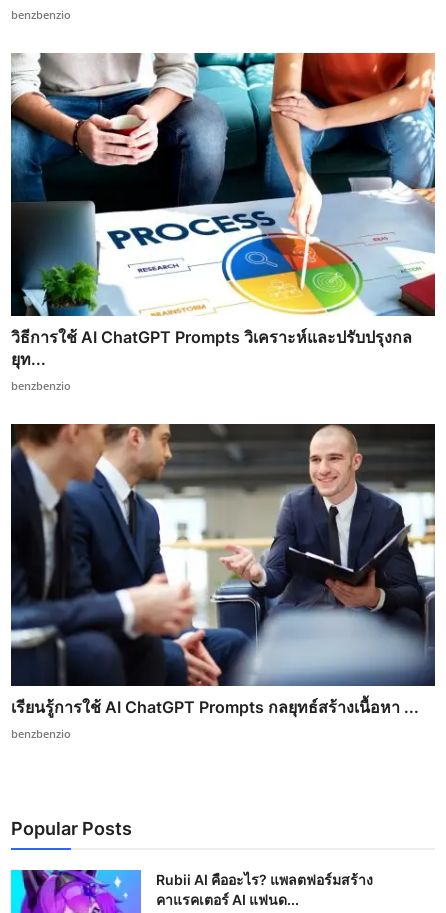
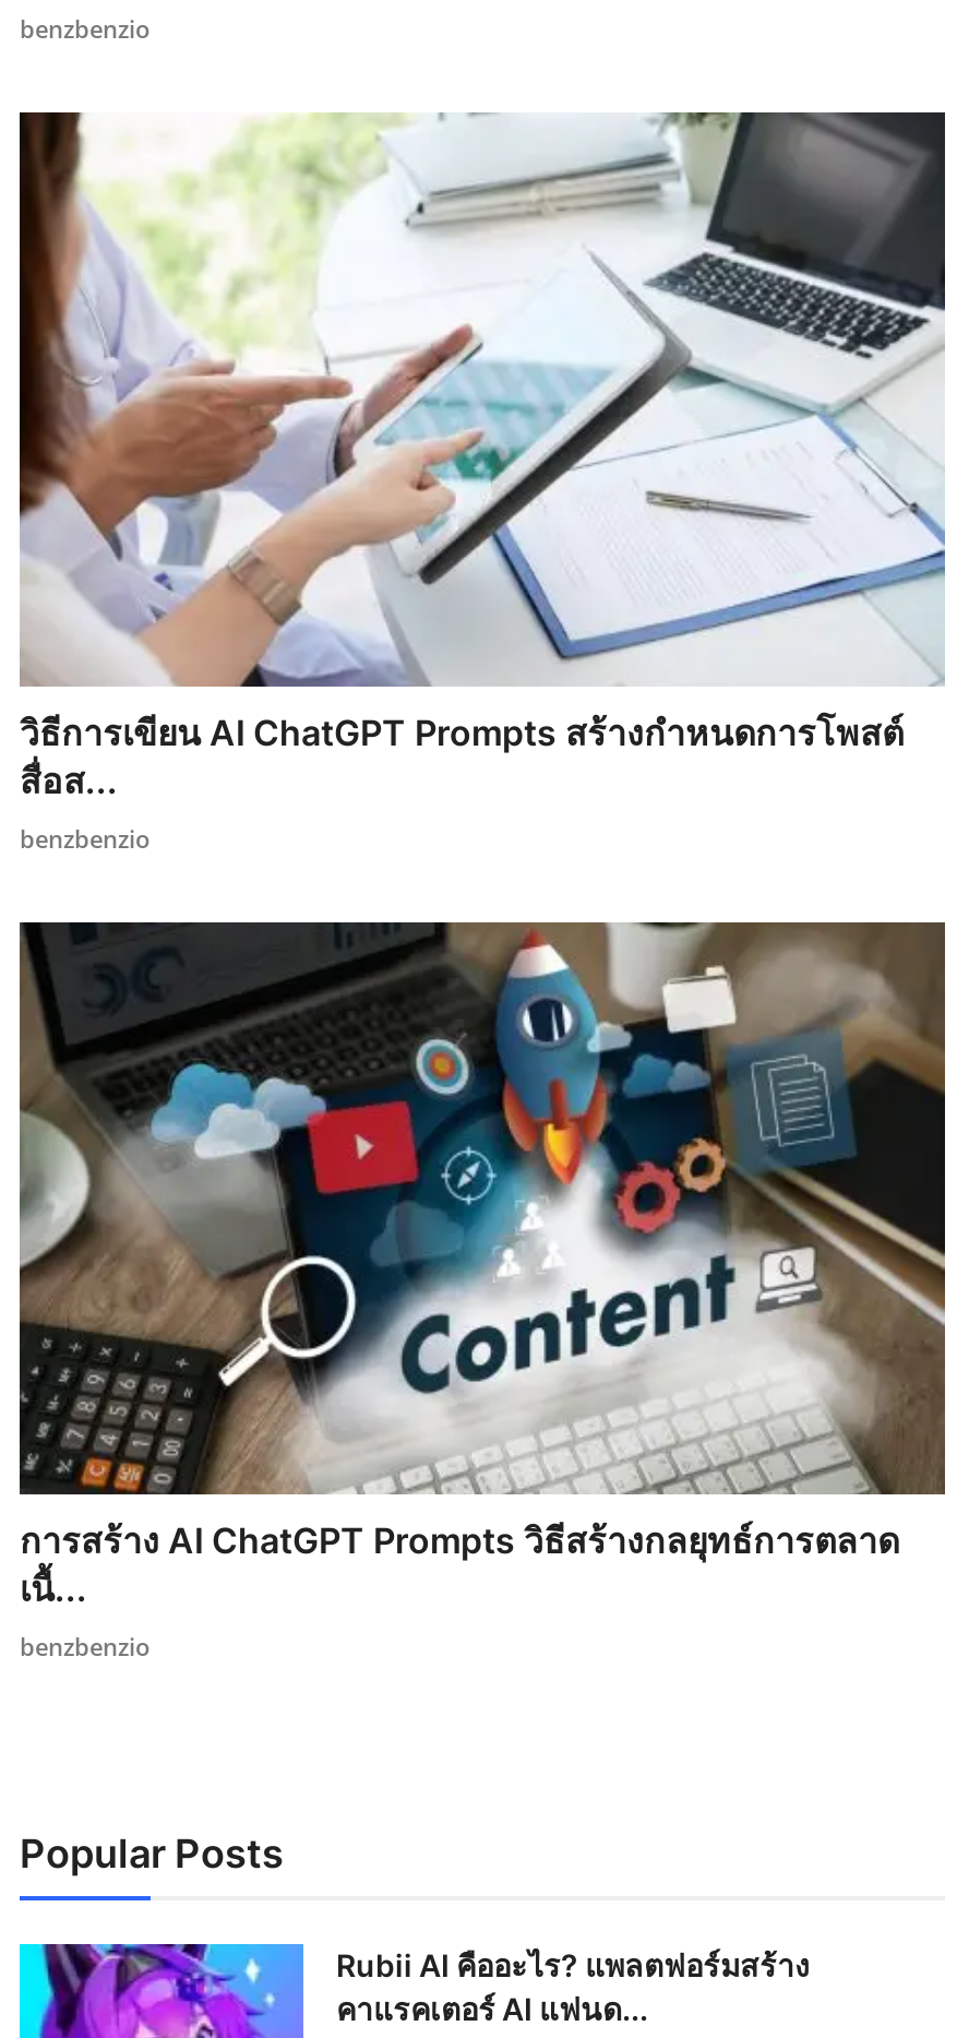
[10,52,436,369] [image] | วิธีการใช้ AI ChatGPT Prompts วิเคราะห์และปรับปรุงกล | ยุท... -> [17,110,947,802] [image] | วิธีการเขียน AI ChatGPT Prompts สร้างกำหนดการโพสต์ | สื่อส...
[10,423,436,717] [image] | เรียนรู้การใช้ AI ChatGPT Prompts กลยุทธ์สร้างเนื้อหา ... -> [17,920,947,1611] [image] | การสร้าง AI ChatGPT Prompts วิธีสร้างกลยุทธ์การตลาด | เนื้...

